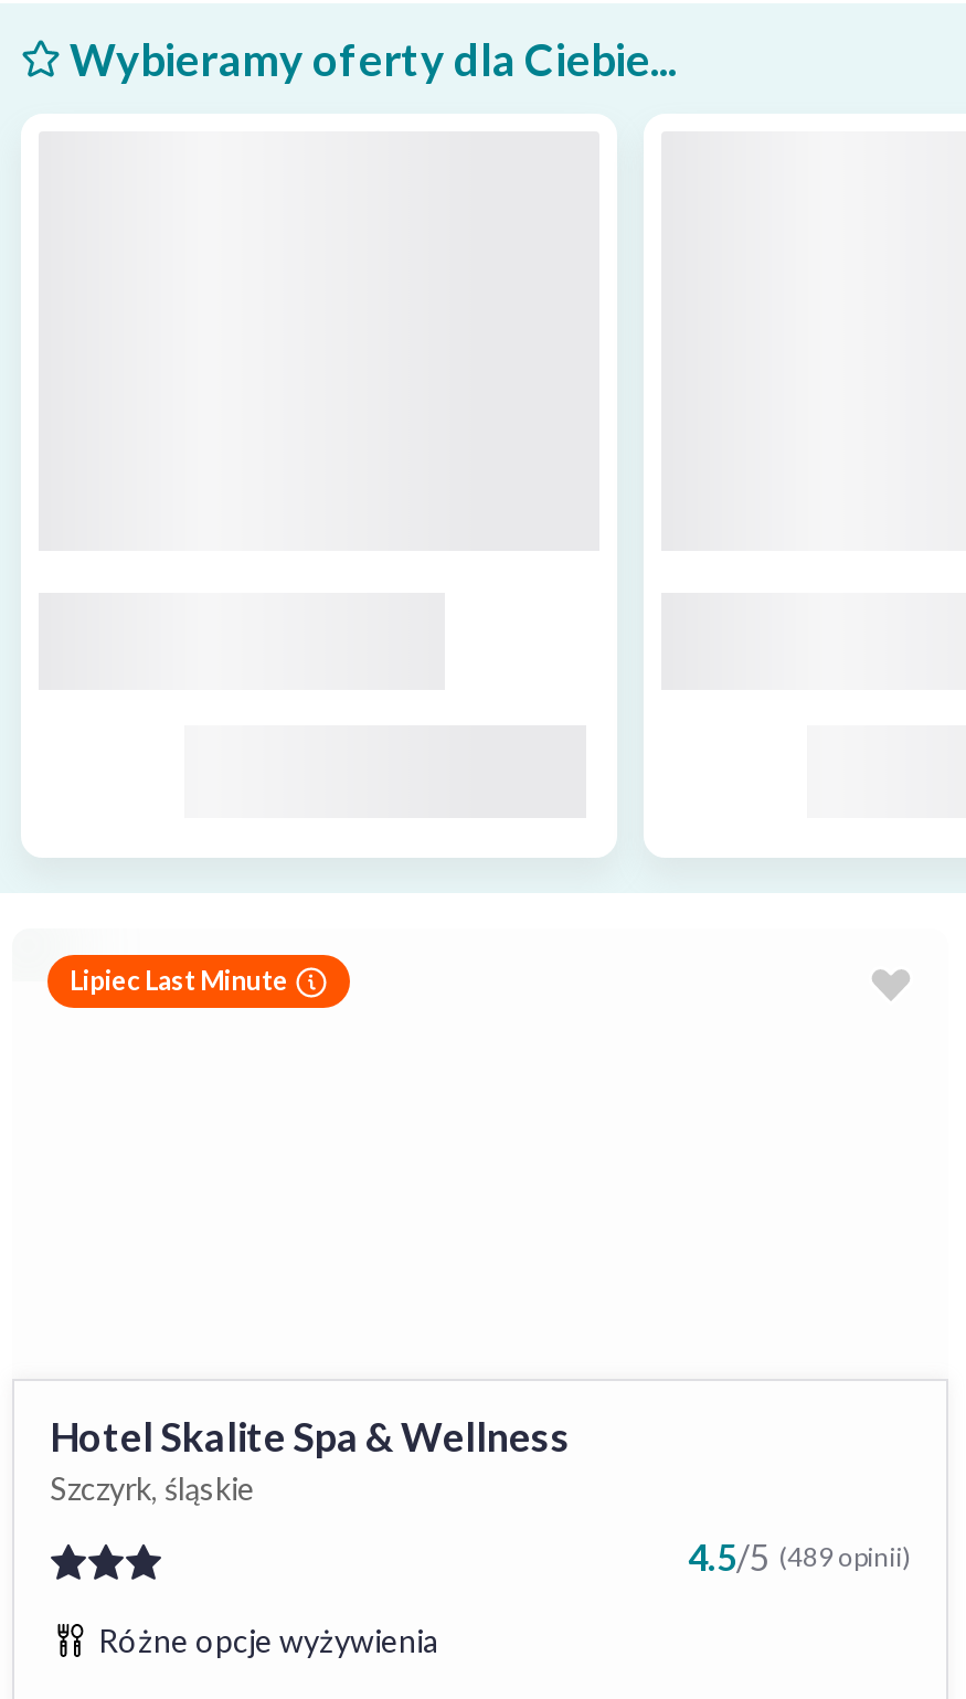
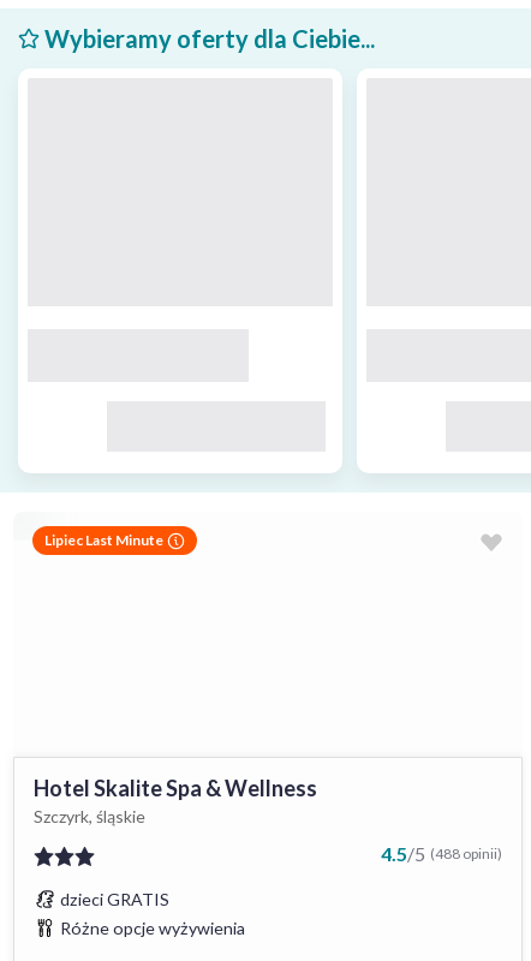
[688,1536,911,1578] 4.5/5 (489 opinii) -> [60,842,502,909] 4.5/5 (488 opinii) | dzieci GRATIS

